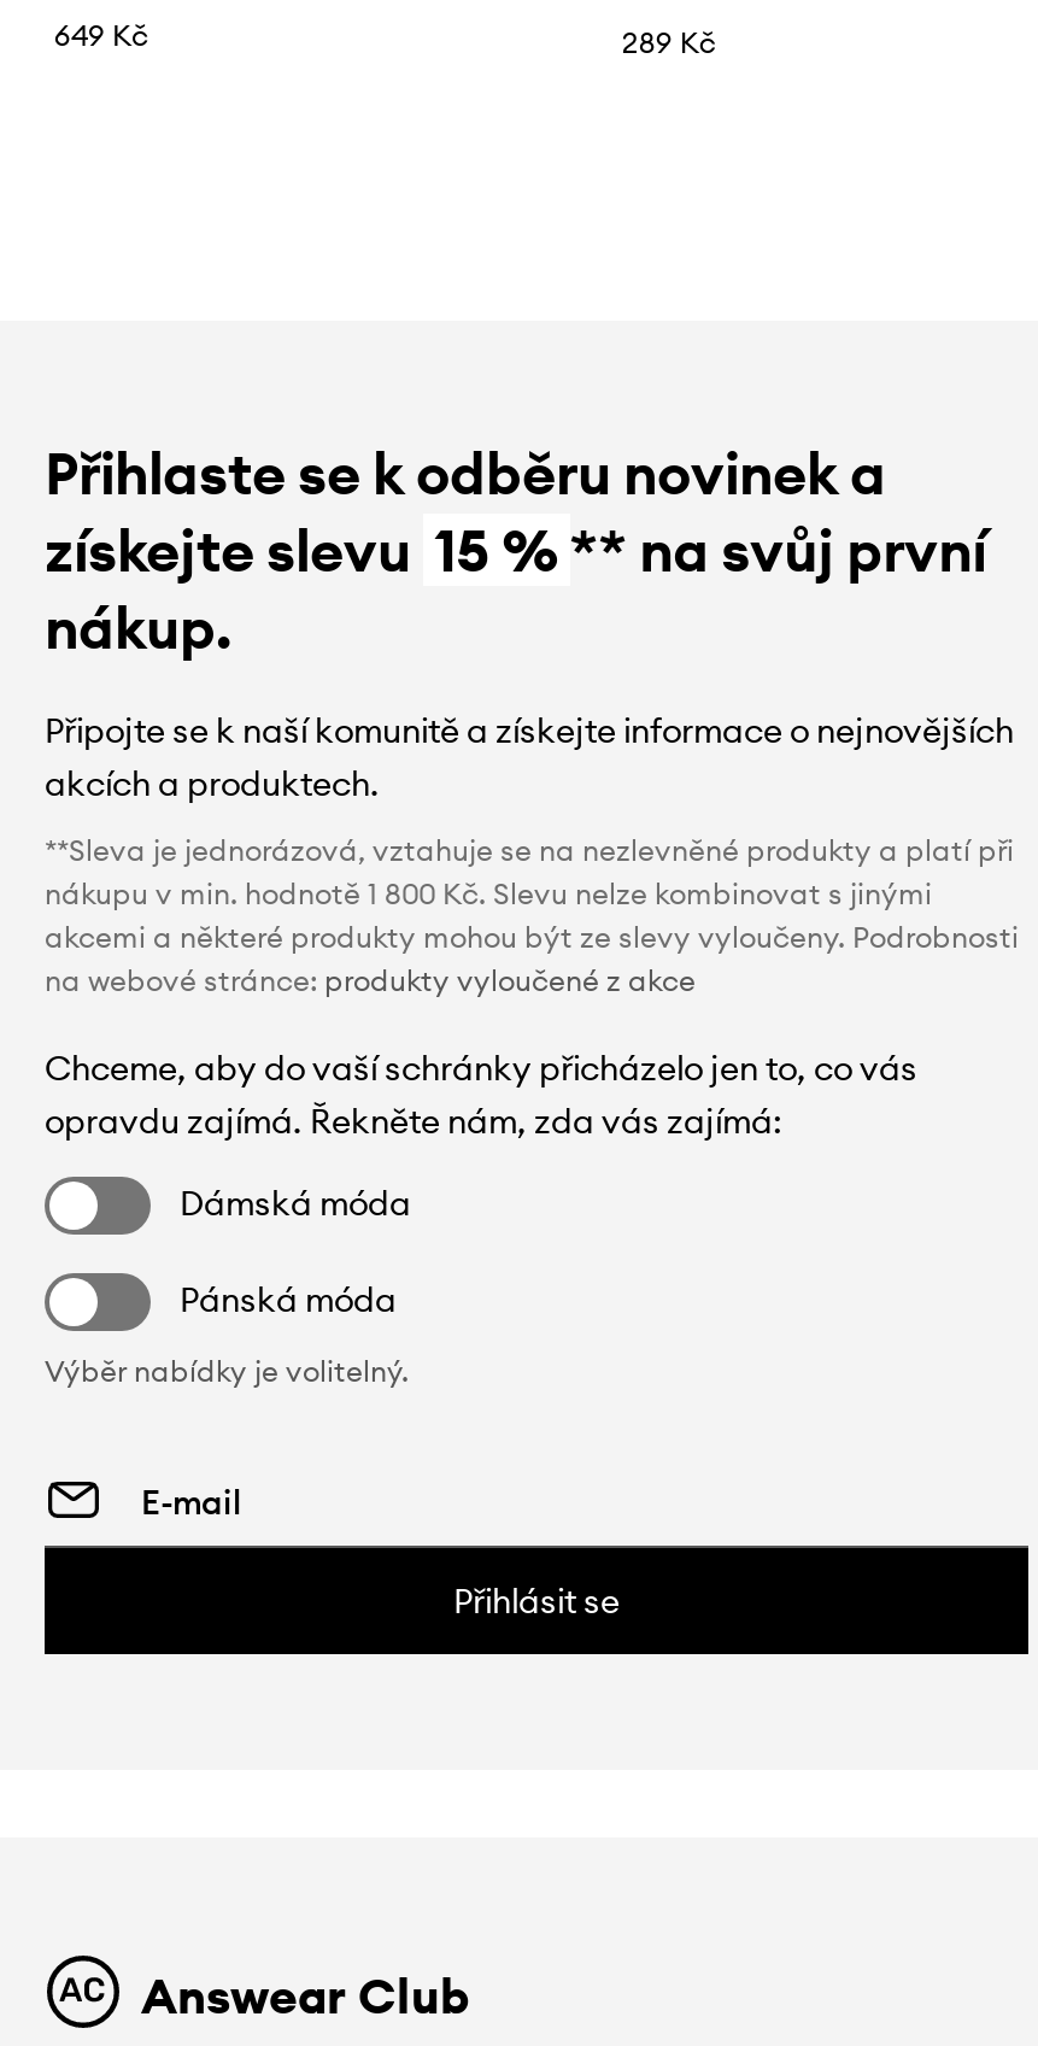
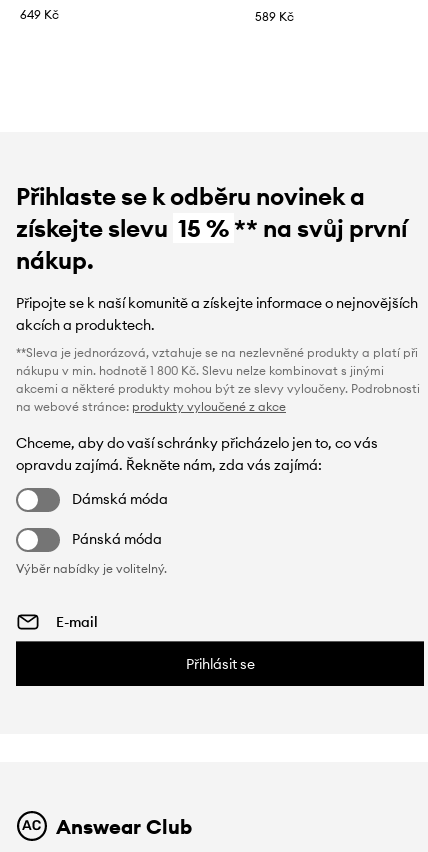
[622,22,716,59] 289 Kč -> [255,9,294,24] 589 Kč

